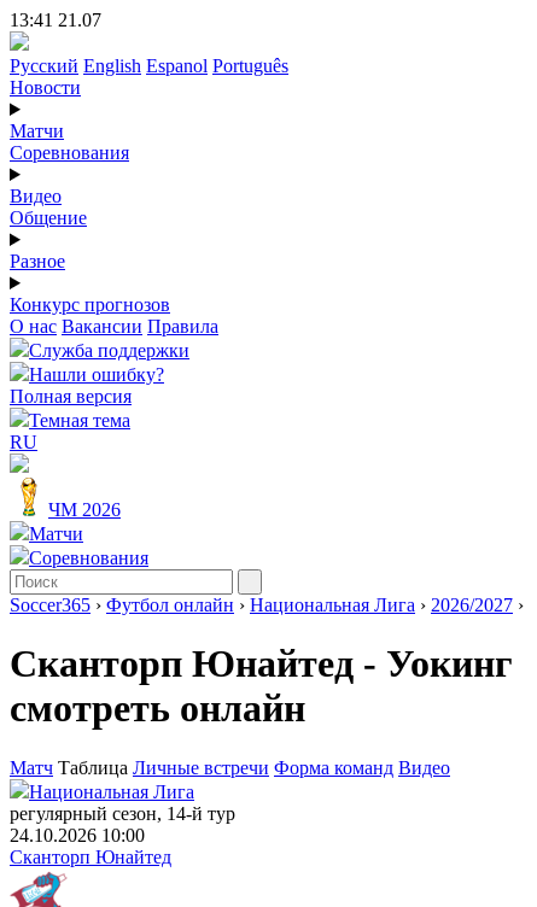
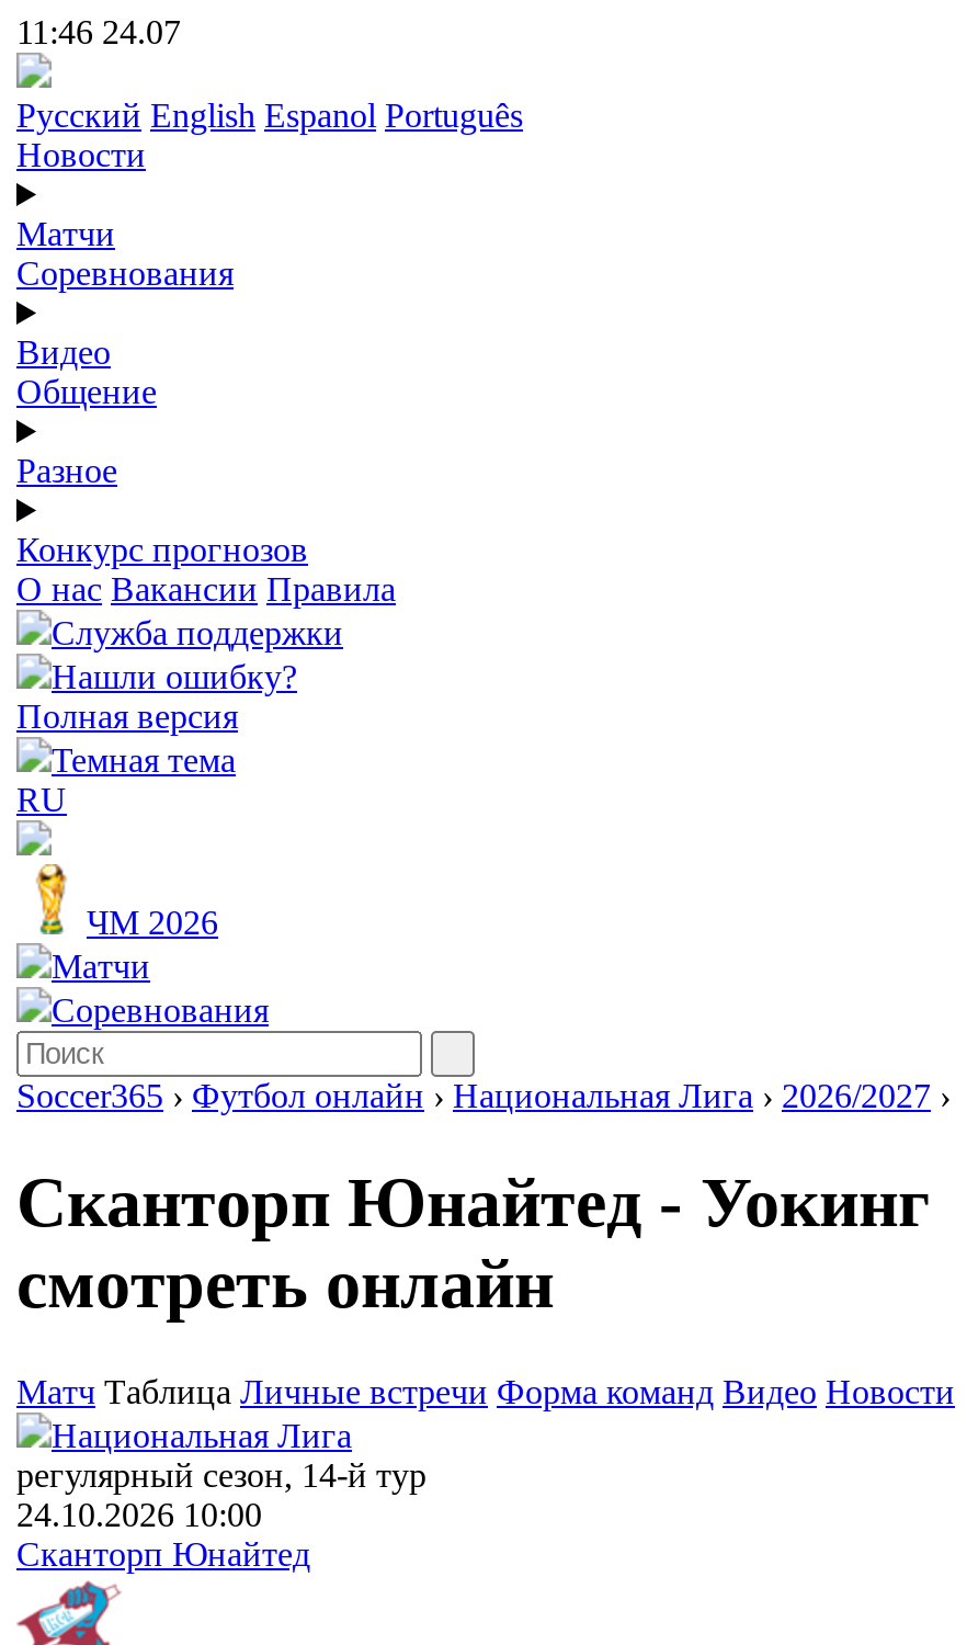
[10,10,101,30] 13:41 21.07 -> [16,13,181,50] 11:46 24.07
[10,757,450,778] Матч Таблица Личные встречи Форма команд Видео -> [16,1373,955,1410] Матч Таблица Личные встречи Форма команд Видео Новости

